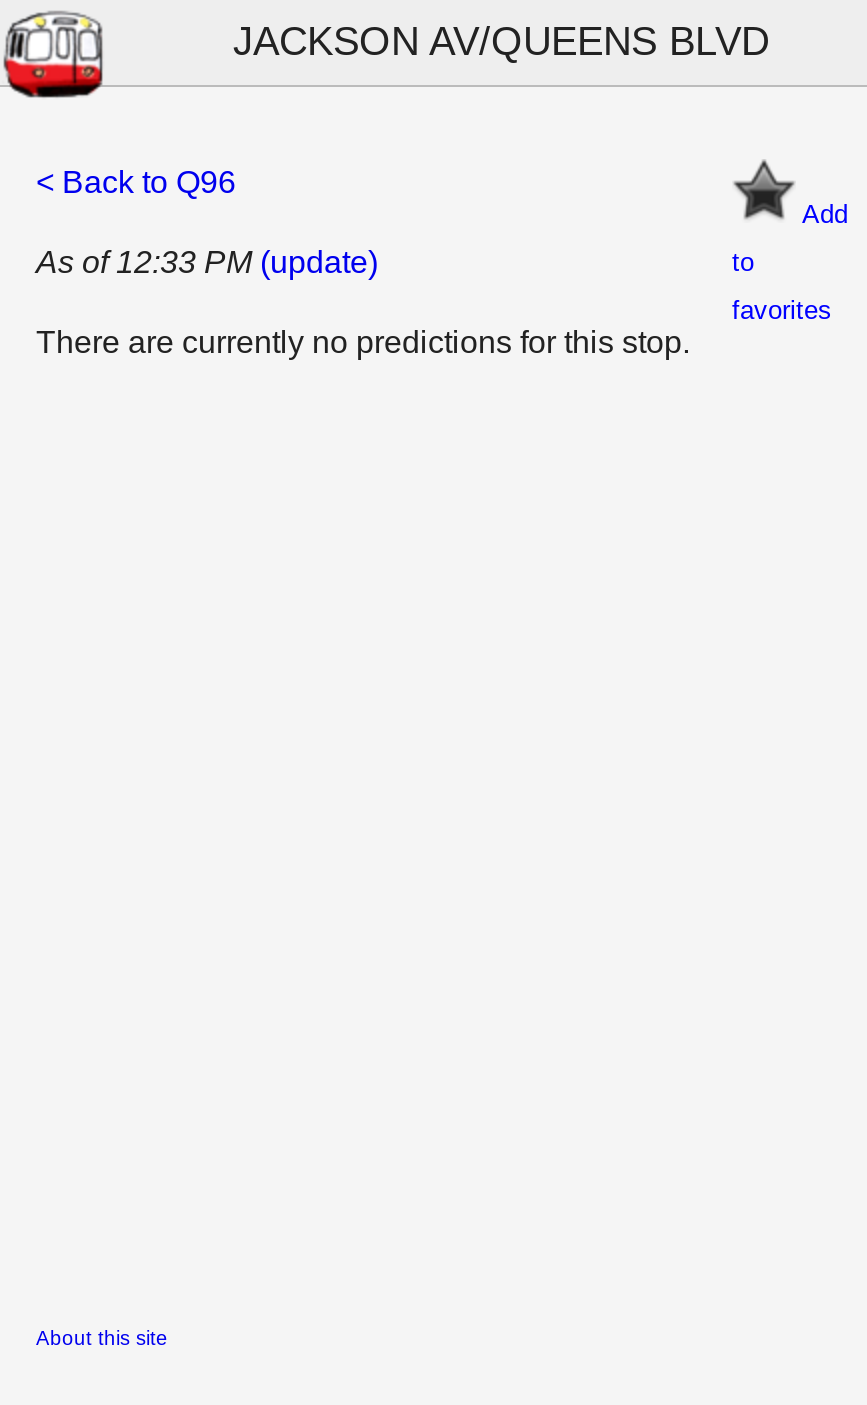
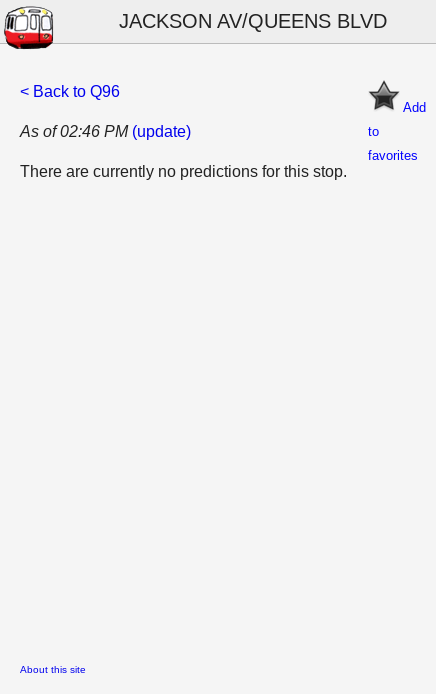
[36,245,378,279] As of 12:33 PM (update) -> [20,123,191,140] As of 02:46 PM (update)

